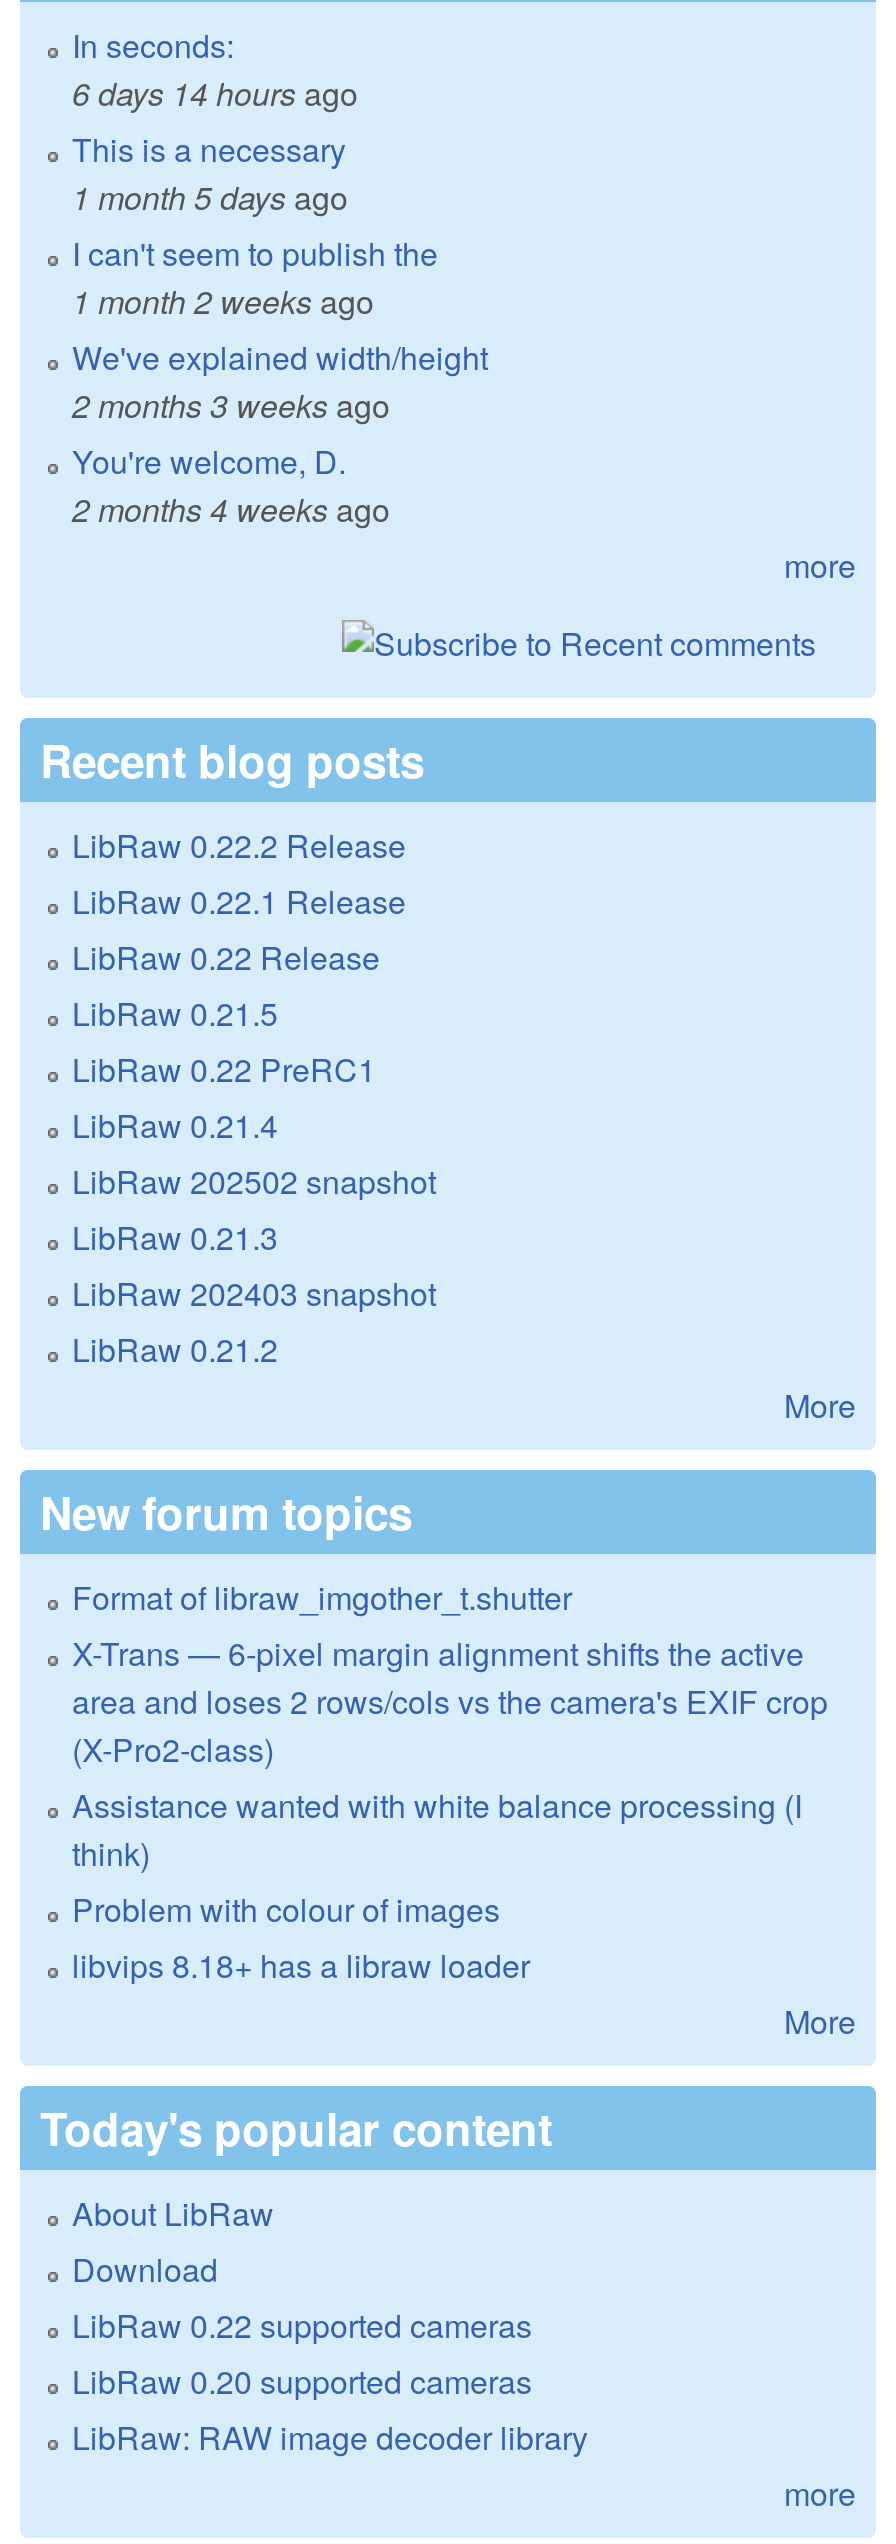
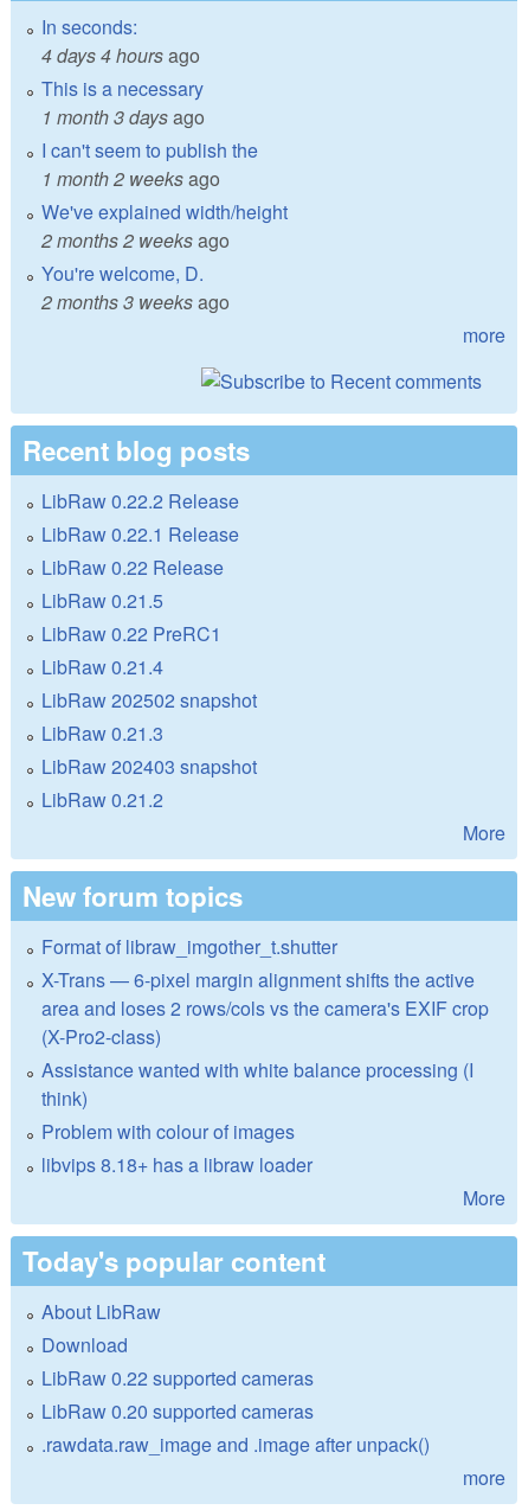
[72,71,358,117] 6 days 14 hours ago -> [41,42,200,69] 4 days 4 hours ago
[72,175,348,221] 1 month 5 days ago -> [41,104,205,131] 1 month 3 days ago
moved [72,383,390,429] -> [41,288,230,316]: 2 months 3 weeks ago
none -> [41,227,230,254] 2 months 2 weeks ago
[72,487,390,533] 2 months 4 weeks ago -> none
[72,2415,588,2461] LibRaw: RAW image decoder library -> [41,1431,430,1458] .rawdata.raw_image and .image after unpack()

